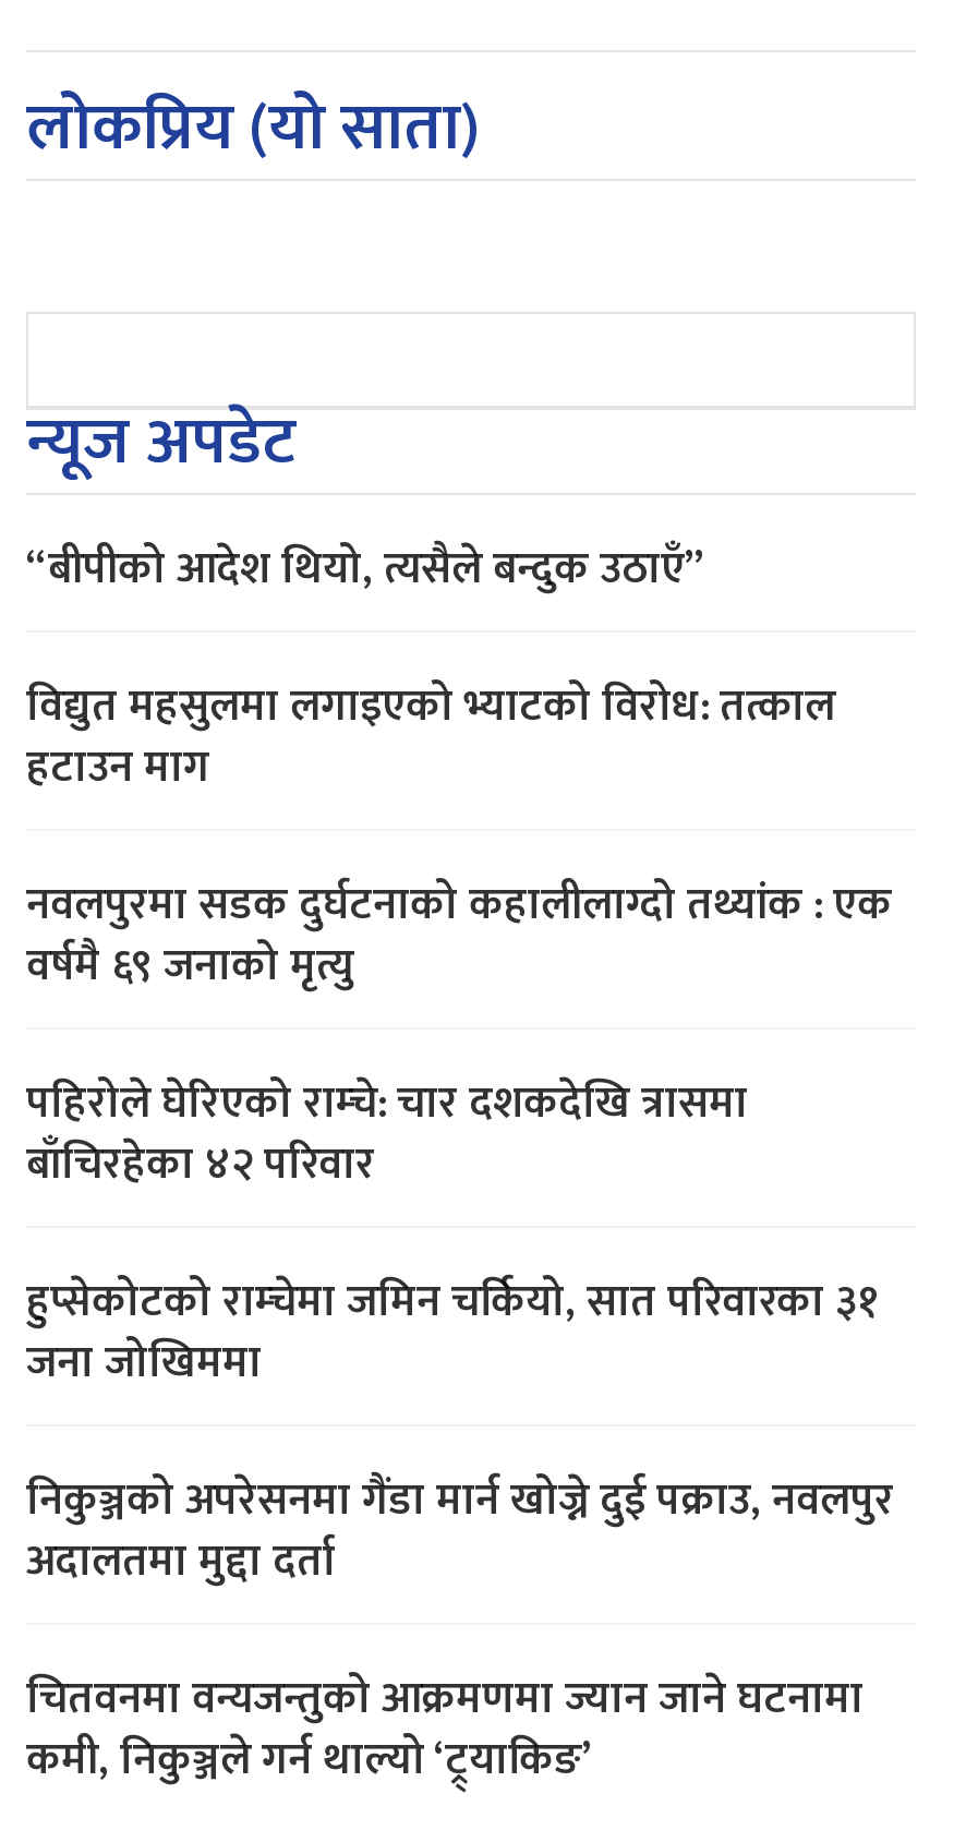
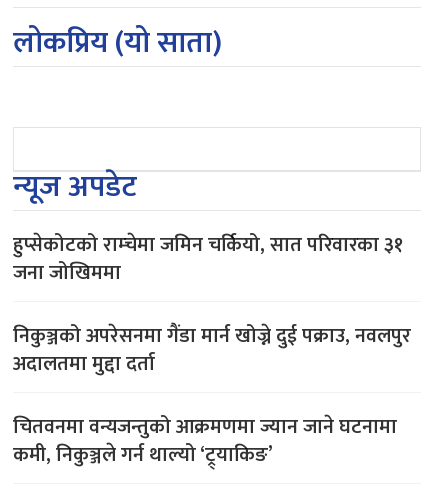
[26,533,892,1202] “बीपीको आदेश थियो, त्यसैले बन्दुक उठाएँ” | विद्युत महसुलमा लगाइएको भ्याटको विरोध: तत्काल | हटाउन माग | नवलपुरमा सडक दुर्घटनाको कहालीलाग्दो तथ्यांक : एक | वर्षमै ६९ जनाको मृत्यु | पहिरोले घेरिएको राम्चे: चार दशकदेखि त्रासमा | बाँचिरहेका ४२ परिवार -> none

